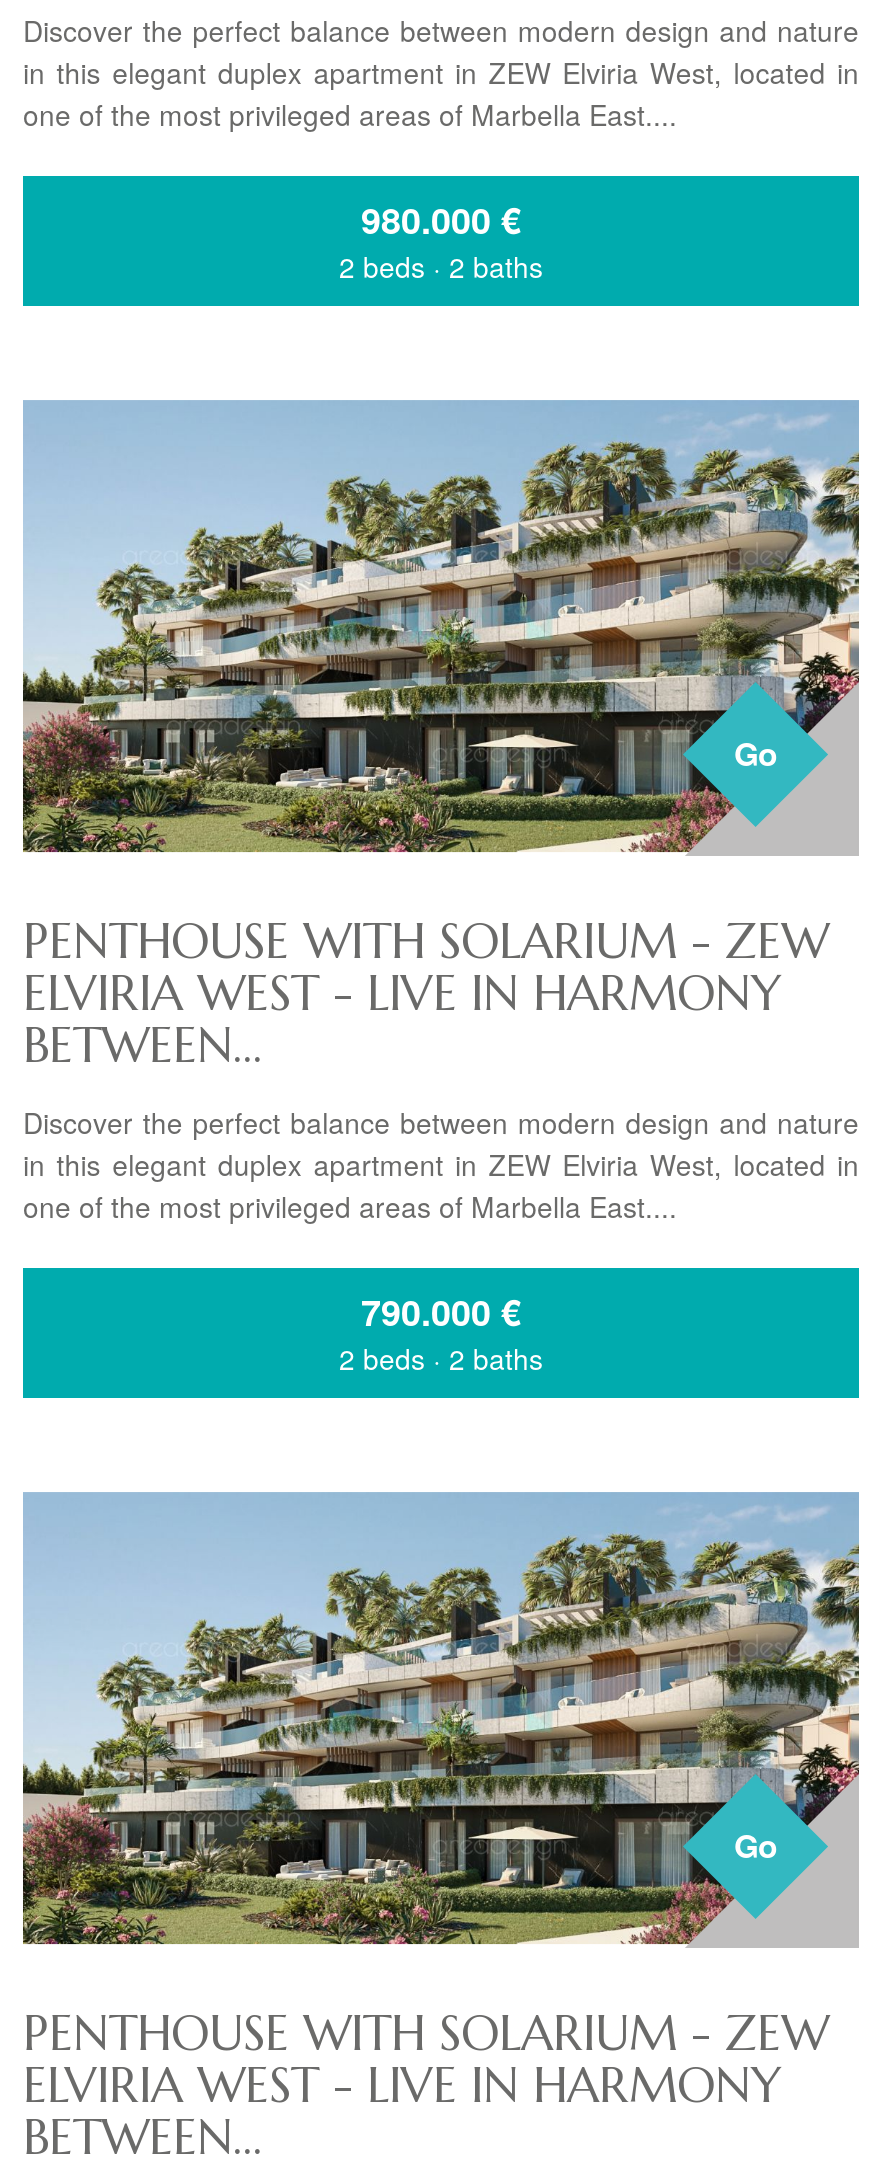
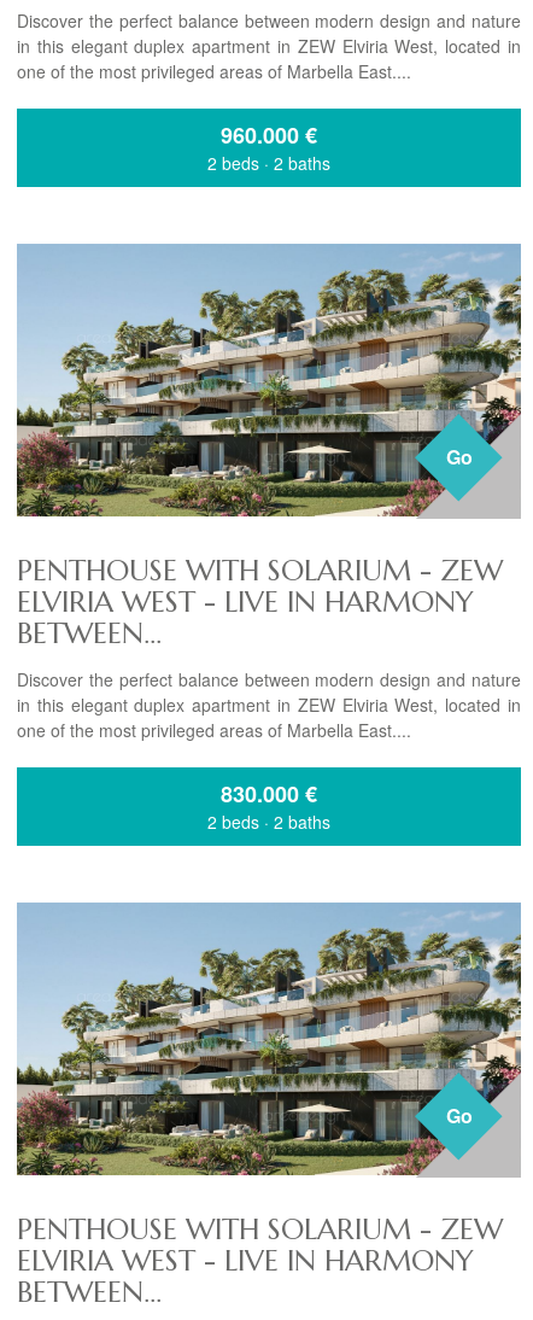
[361,194,521,246] 980.000 € -> [221,119,317,151] 960.000 €
[361,1285,521,1337] 790.000 € -> [221,778,317,809] 830.000 €

